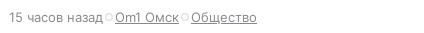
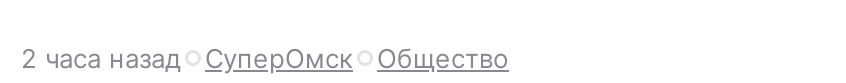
[9,9,179,25] 15 часов назад | Om1 Омск -> [21,42,353,74] 2 часа назад | СуперОмск

